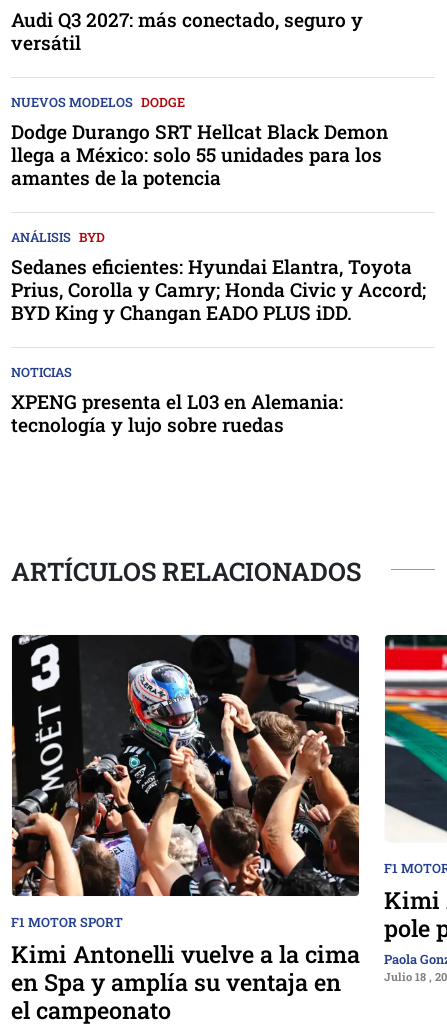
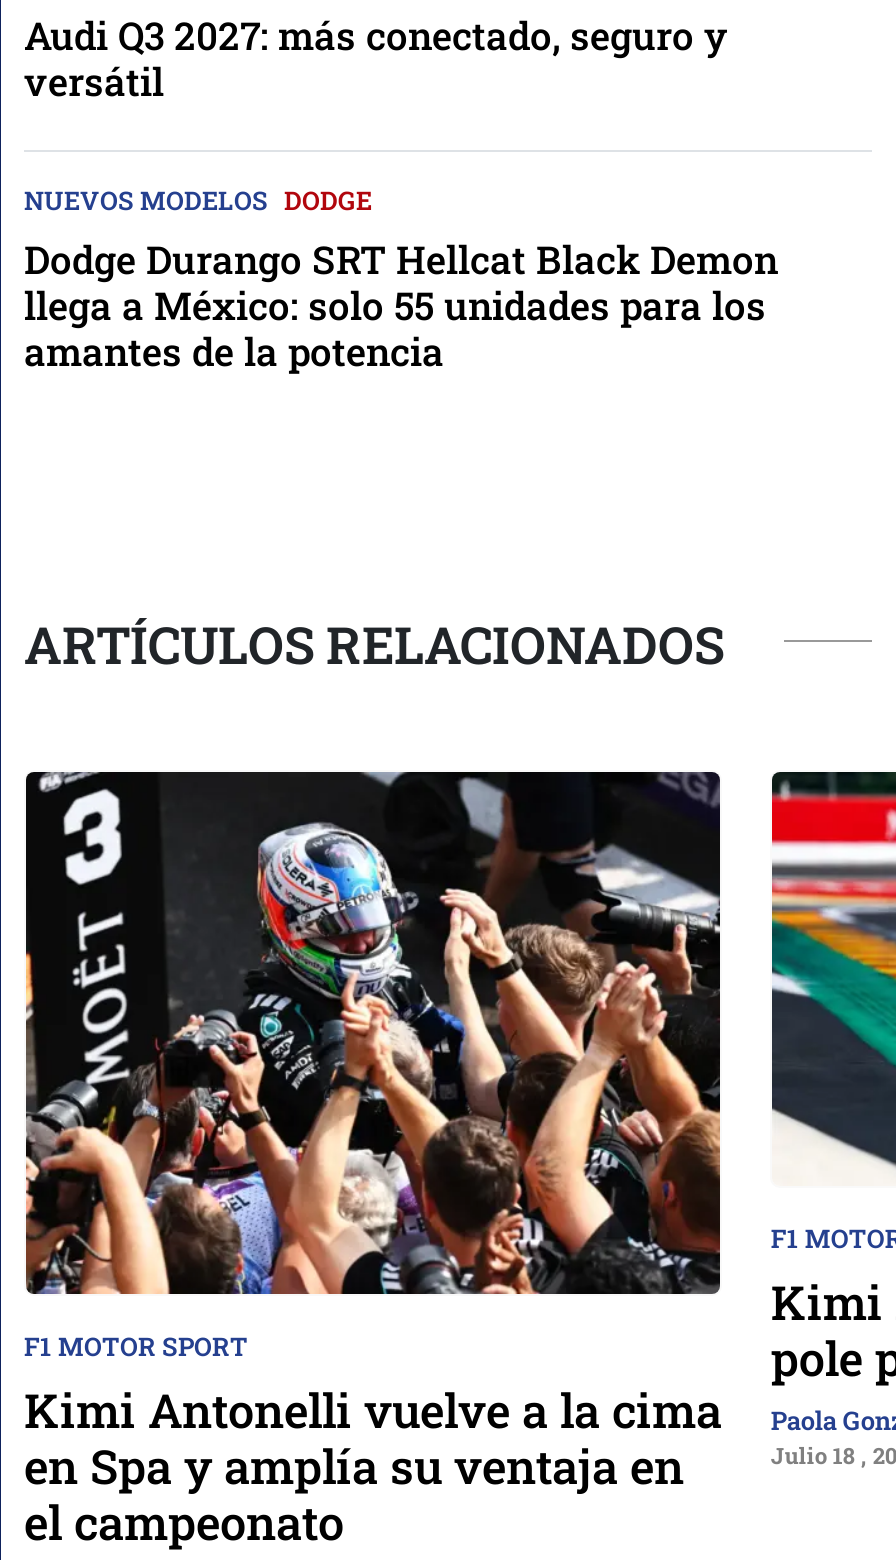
[11,229,426,437] ANÁLISIS BYD | Sedanes eficientes: Hyundai Elantra, Toyota | Prius, Corolla y Camry; Honda Civic y Accord; | BYD King y Changan EADO PLUS iDD. | NOTICIAS | XPENG presenta el L03 en Alemania: | tecnología y lujo sobre ruedas -> none

